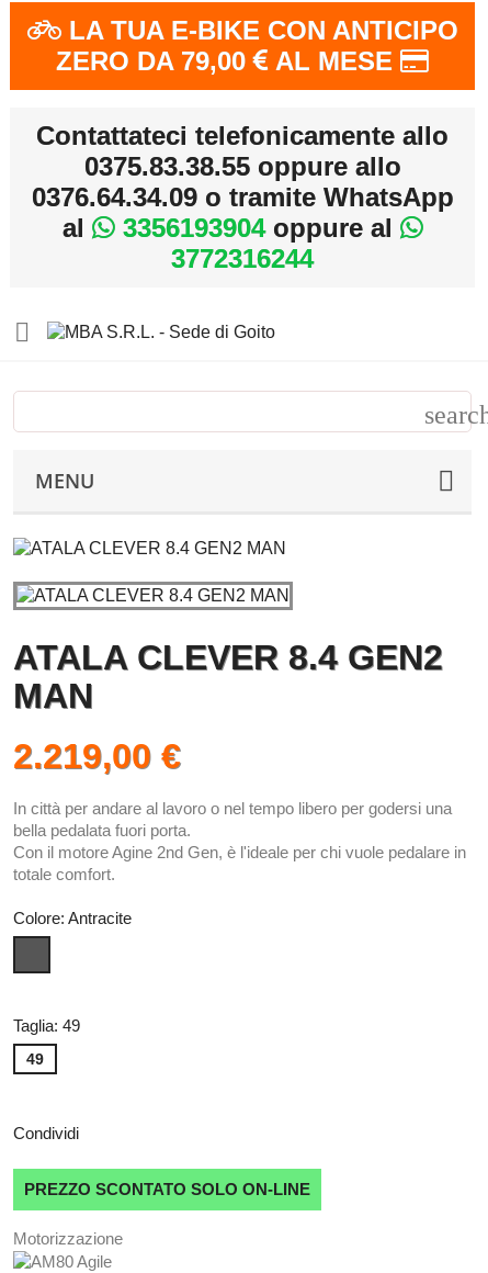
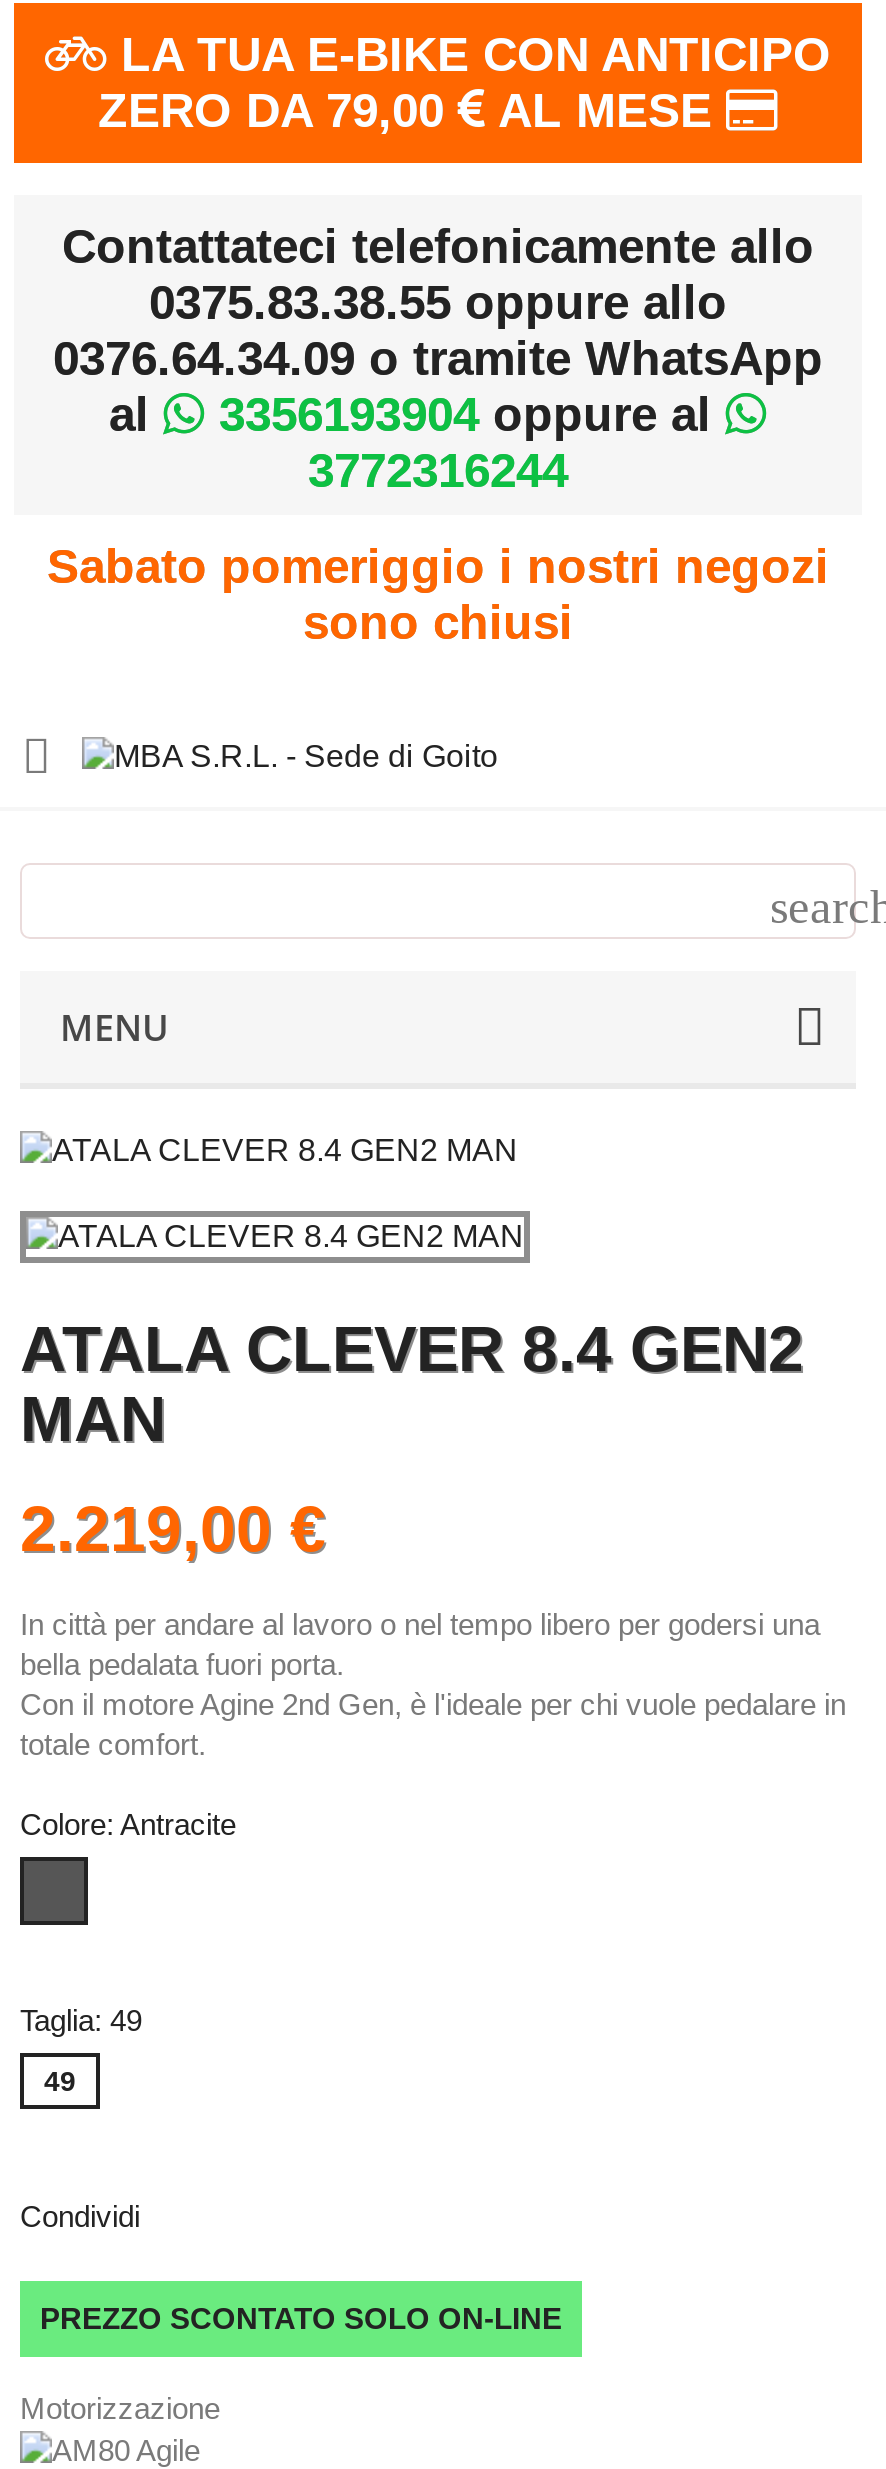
none -> [47,539,829,649] Sabato pomeriggio i nostri negozi | sono chiusi

